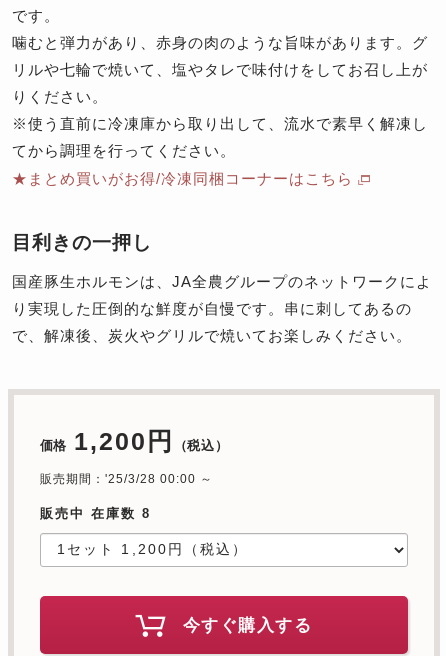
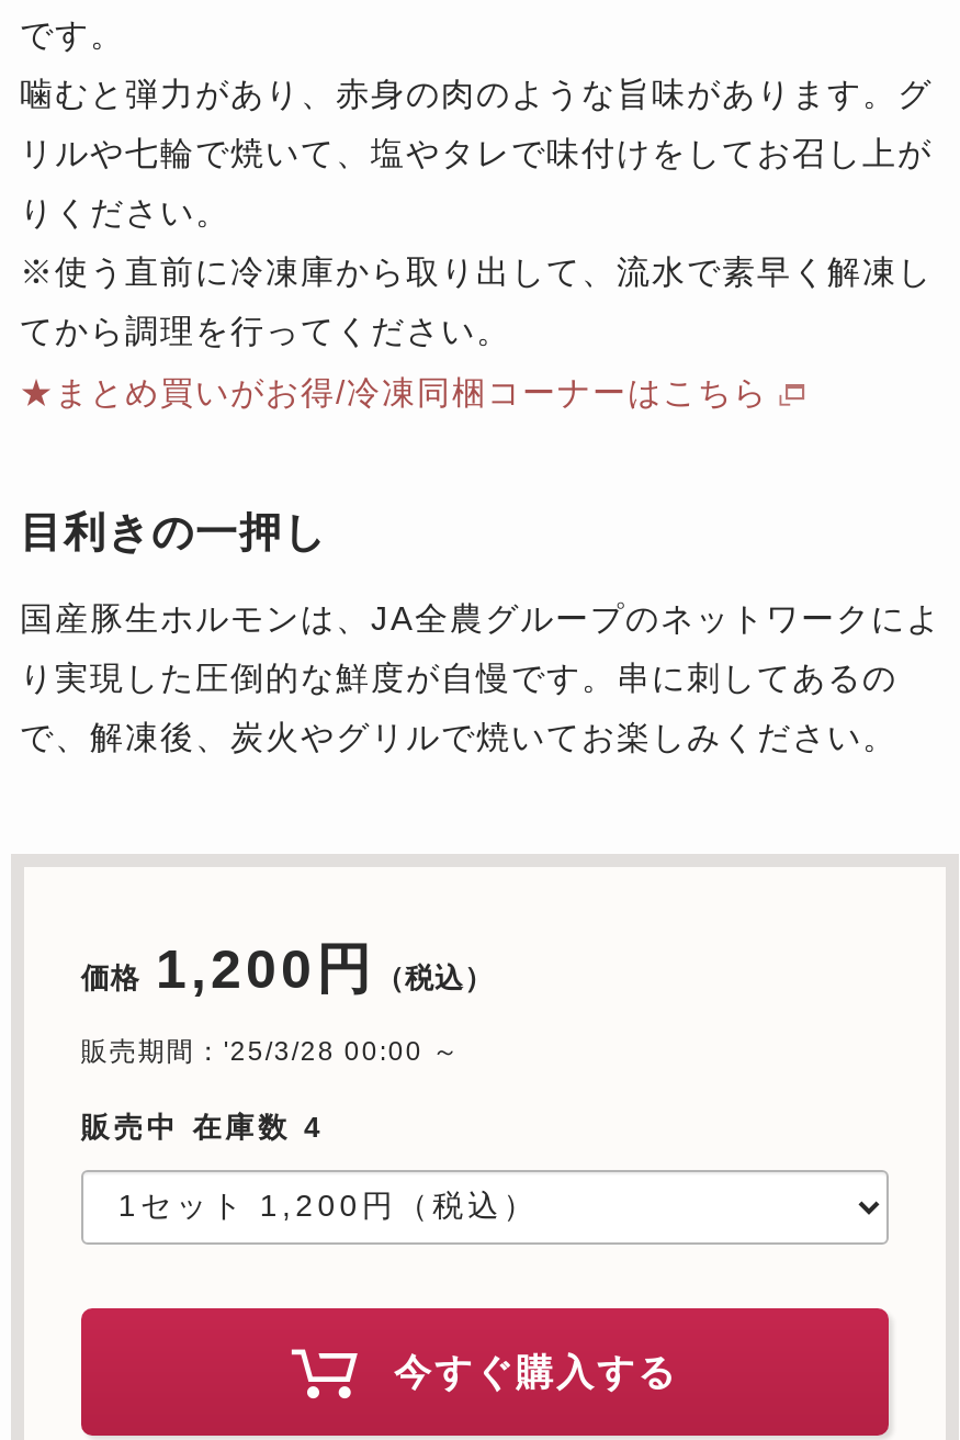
[40,506,150,521] 販売中 在庫数 8 -> [81,1112,324,1145] 販売中 在庫数 4

